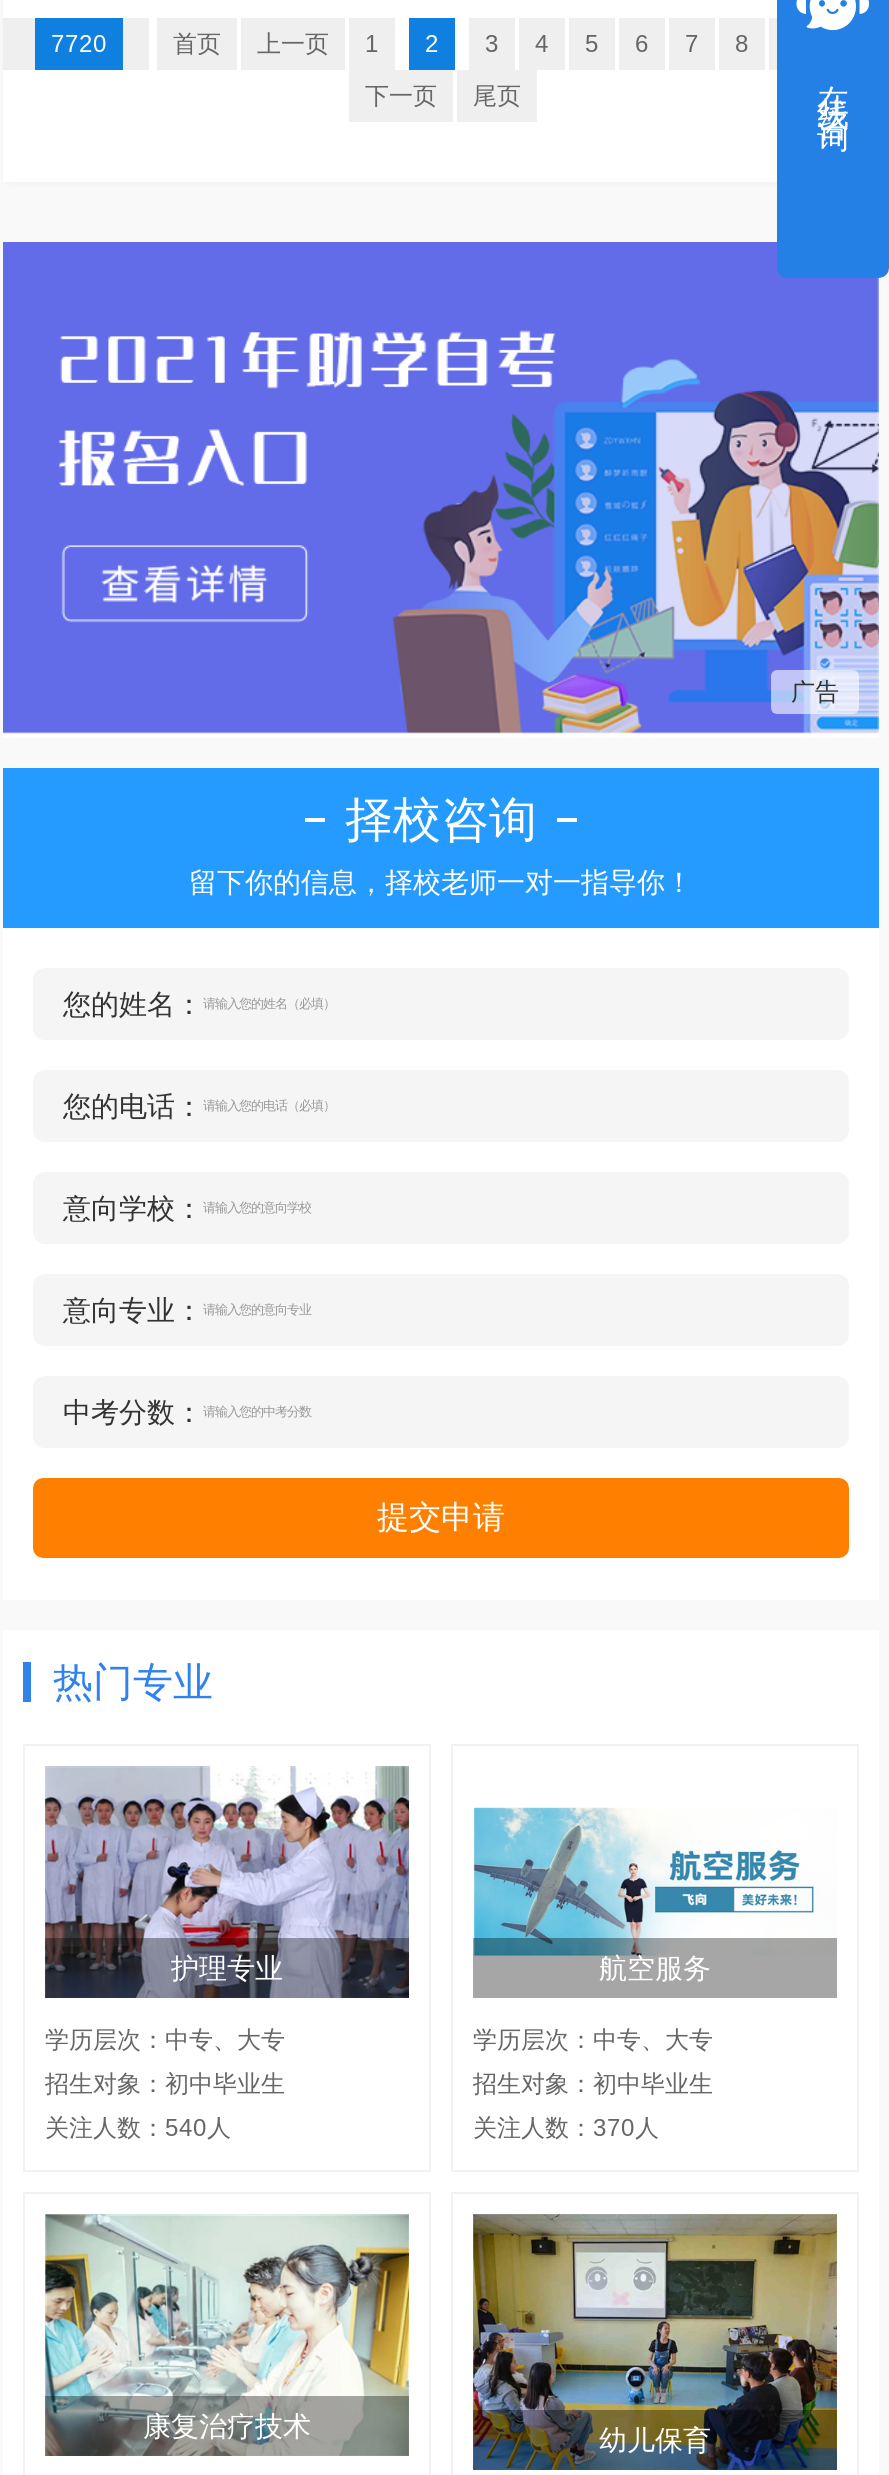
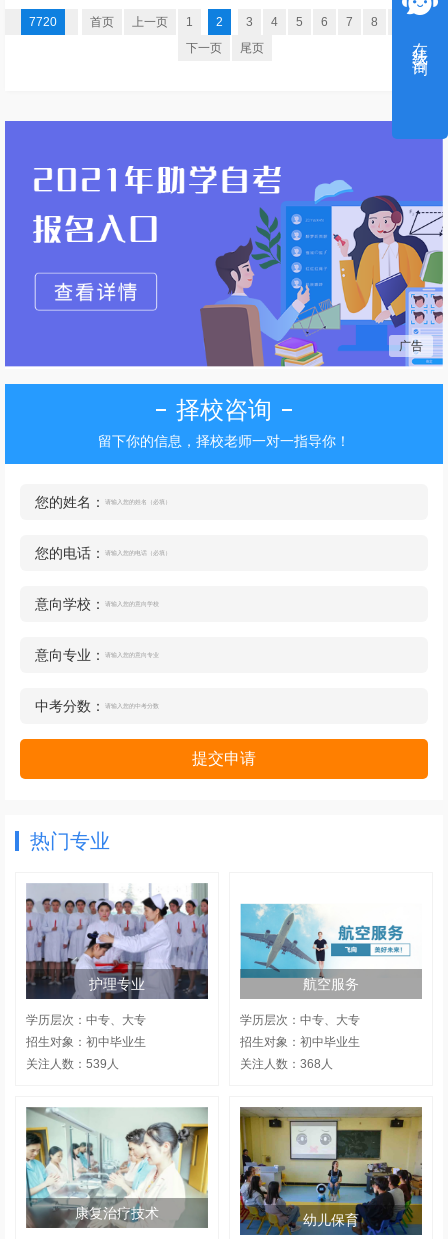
[45,2114,231,2142] 关注人数：540人 -> [26,1057,119,1071] 关注人数：539人
[473,2114,659,2142] 关注人数：370人 -> [240,1057,333,1071] 关注人数：368人

